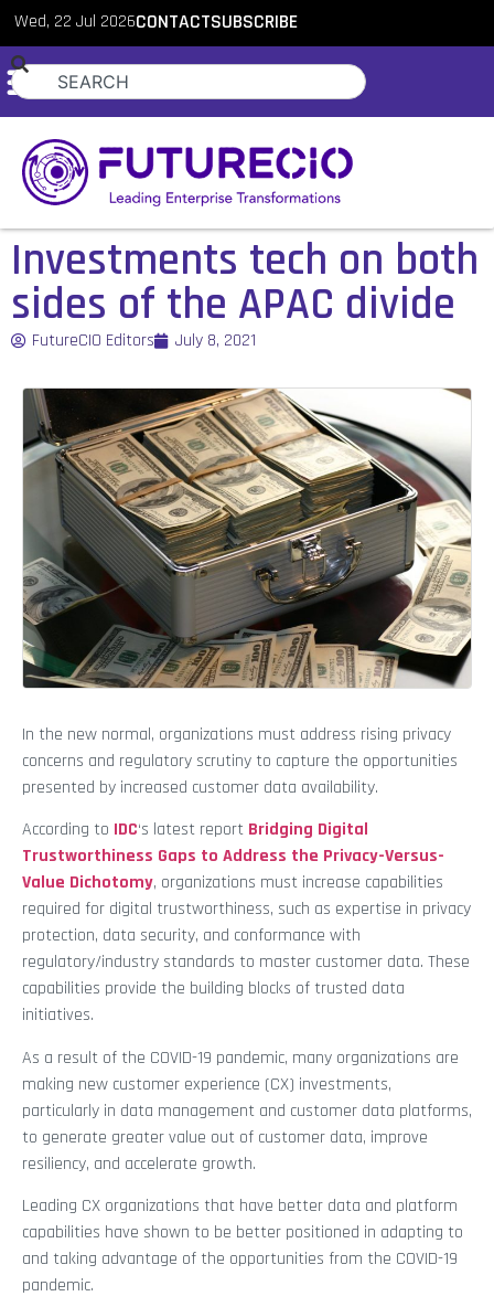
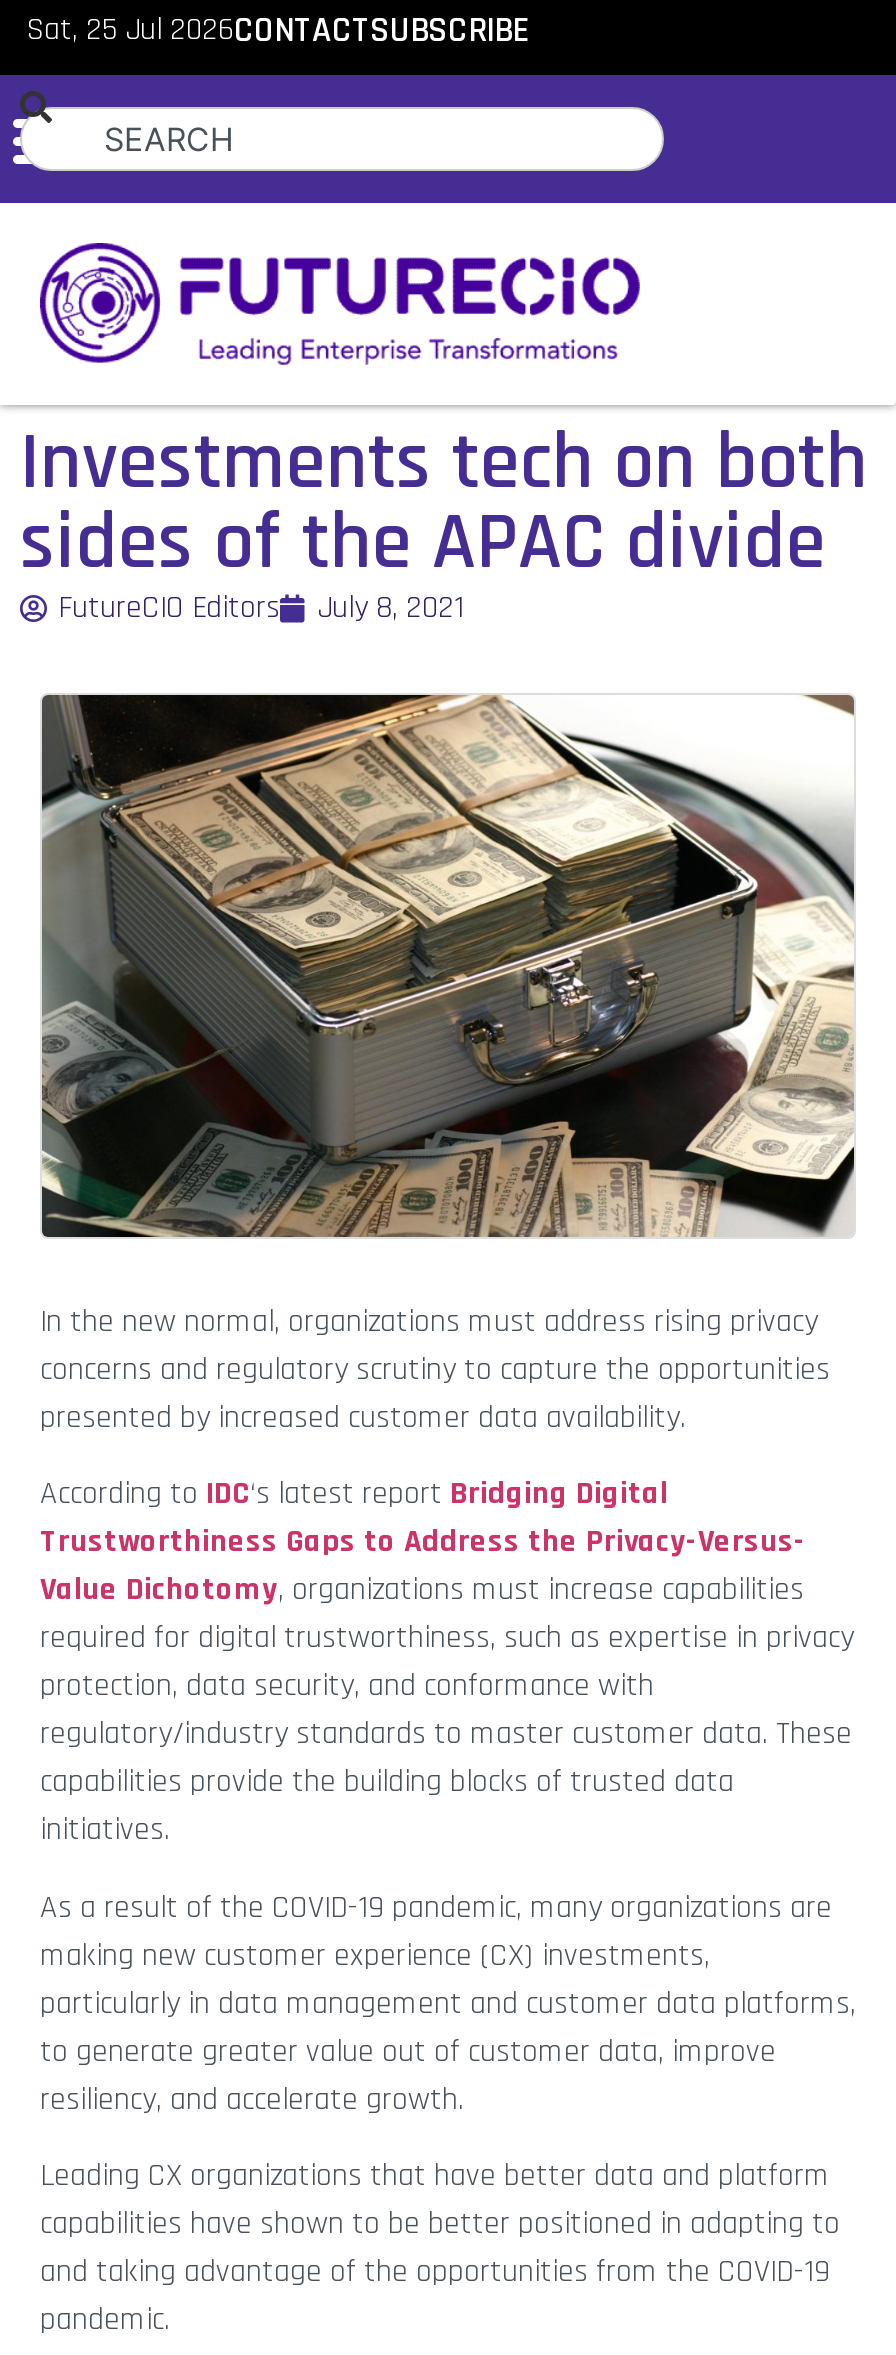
[14,10,298,34] Wed, 22 Jul 2026CONTACTSUBSCRIBE -> [26,9,528,53] Sat, 25 Jul 2026CONTACTSUBSCRIBE

